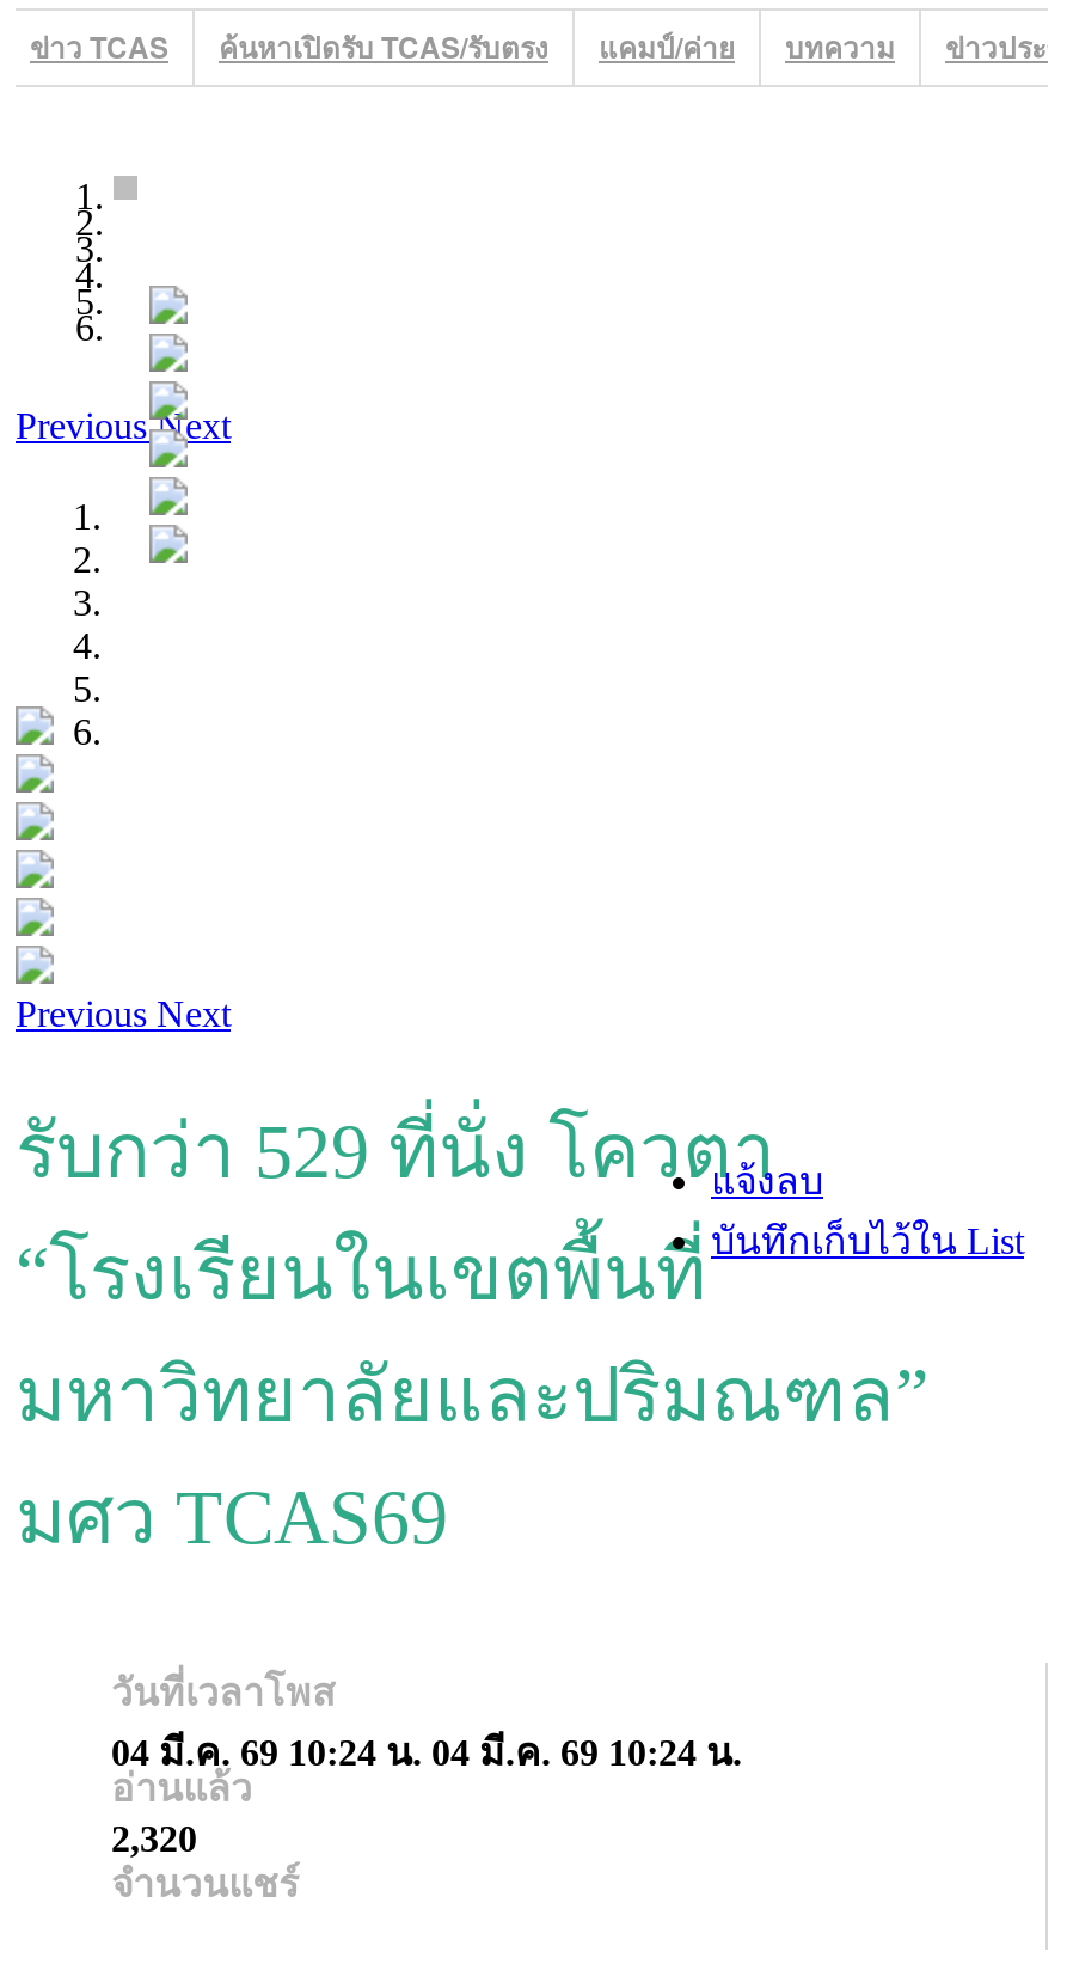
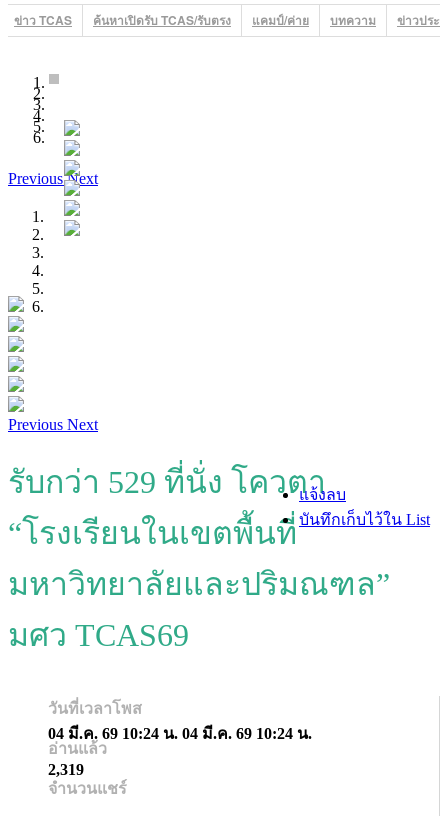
[111,1819,197,1859] 2,320 -> [48,761,84,778] 2,319

